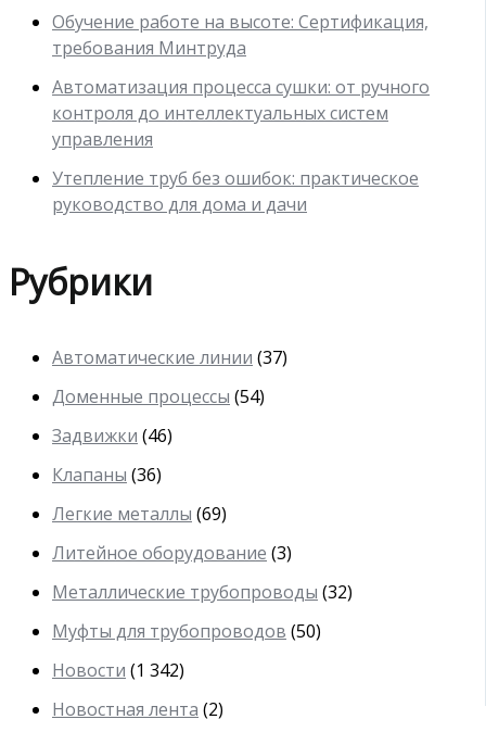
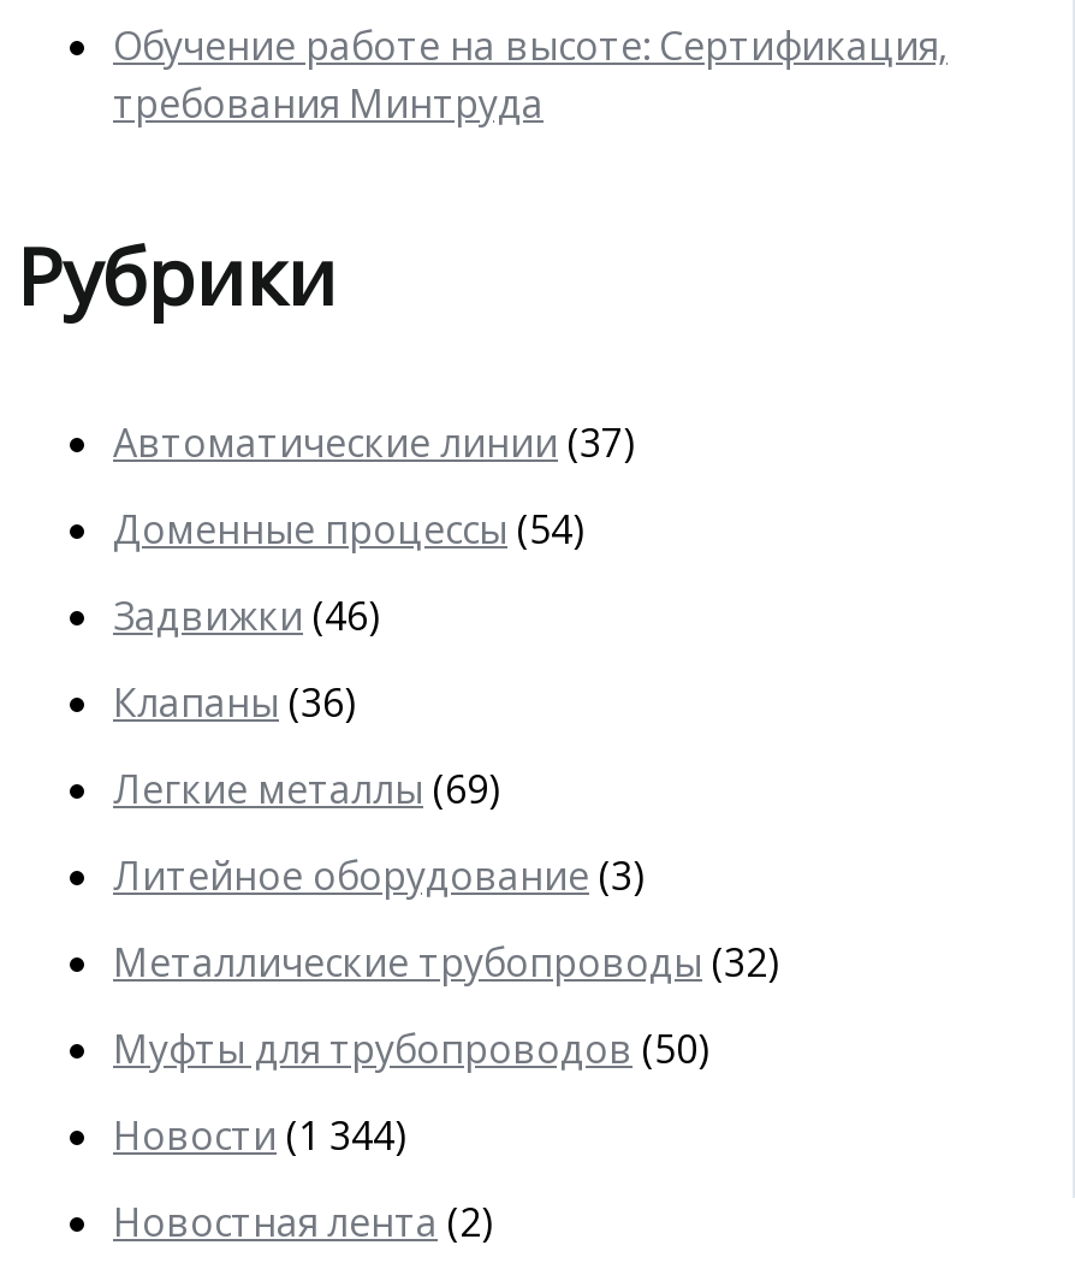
[52,75,430,216] Автоматизация процесса сушки: от ручного | контроля до интеллектуальных систем | управления | Утепление труб без ошибок: практическое | руководство для дома и дачи -> none
[52,659,184,682] Новости (1 342) -> [113,1110,406,1163] Новости (1 344)

